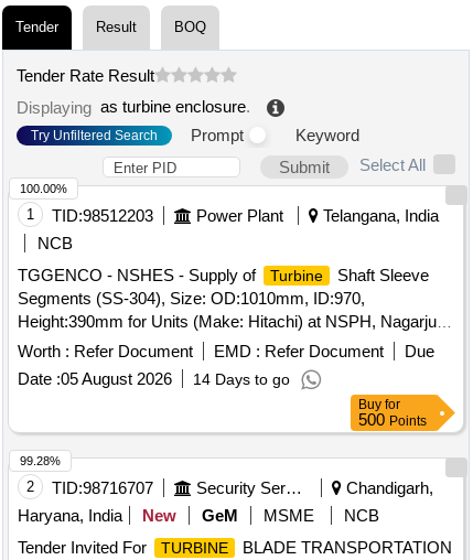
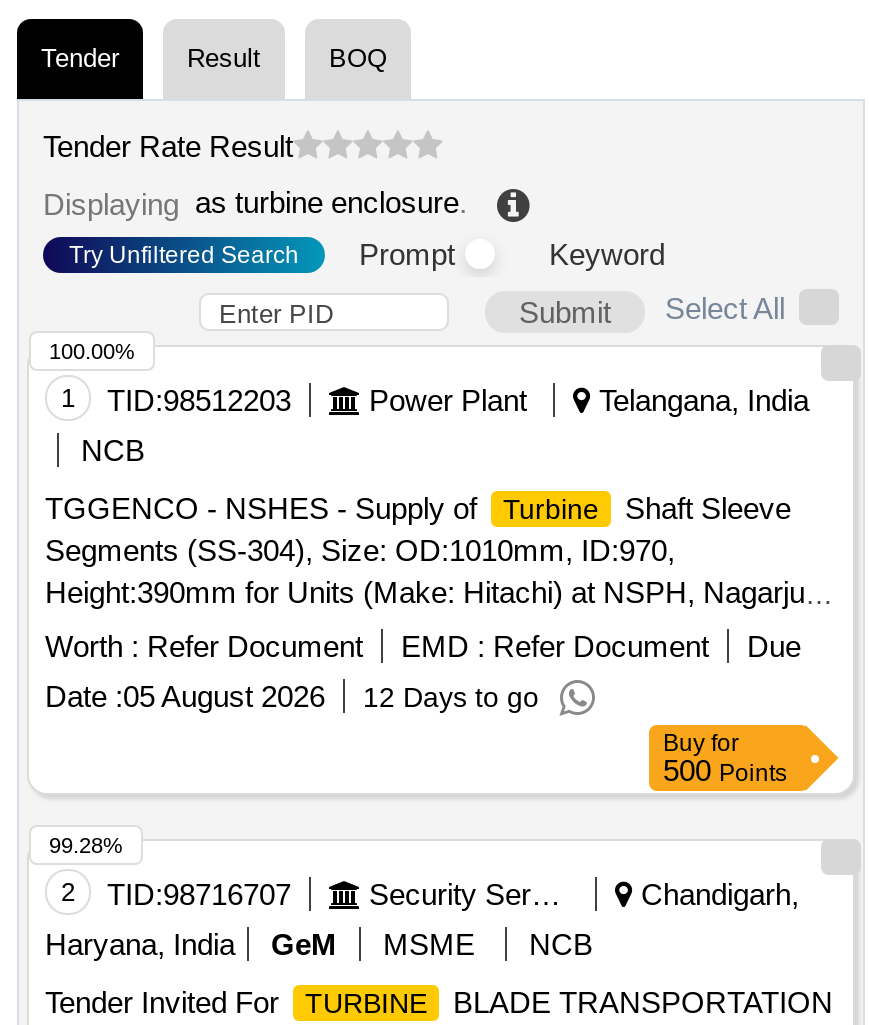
[18,370,290,388] Date : 05 August 2026 14 Days to go -> [45,679,539,713] Date : 05 August 2026 12 Days to go
[142,506,176,525] New -> none

